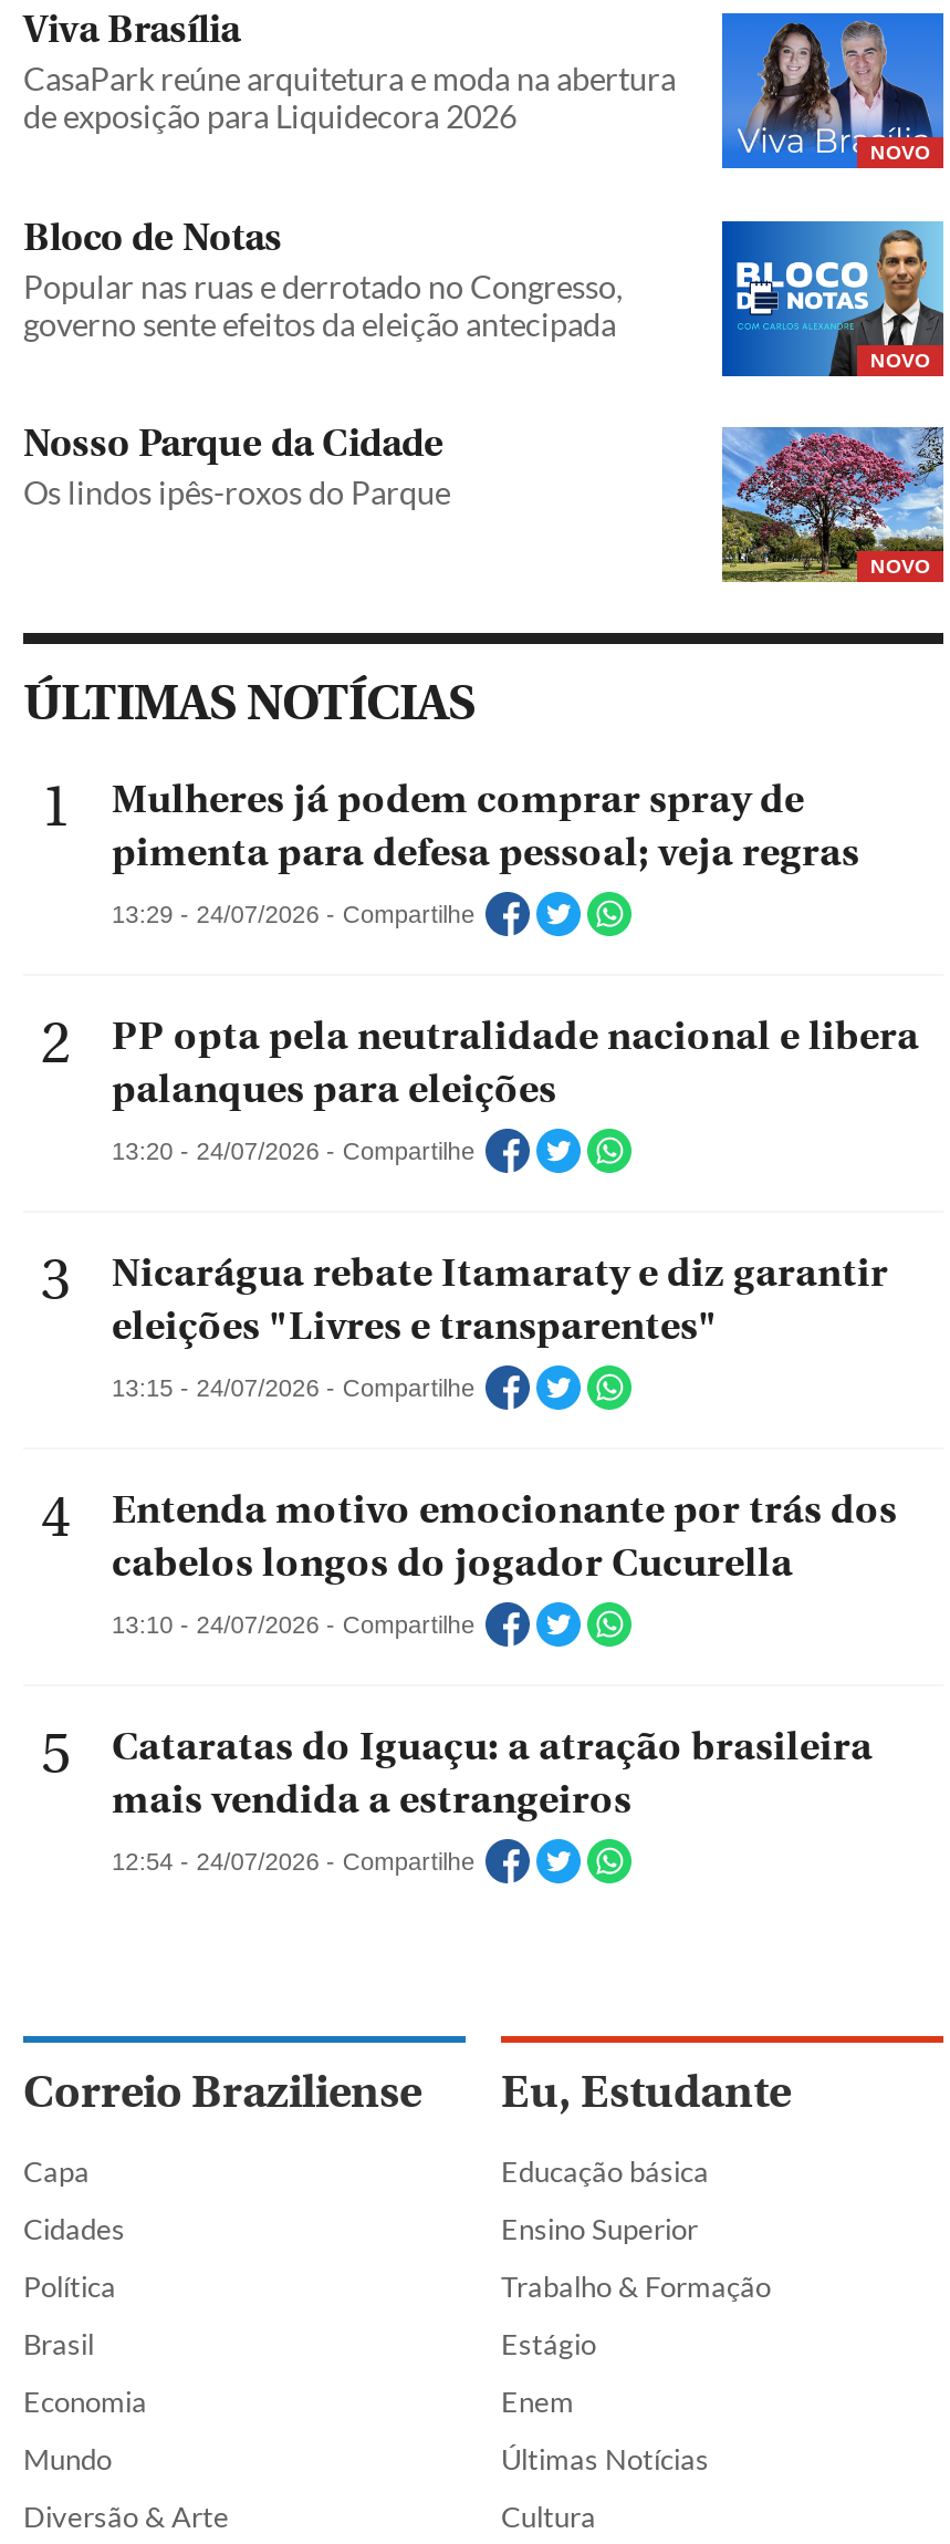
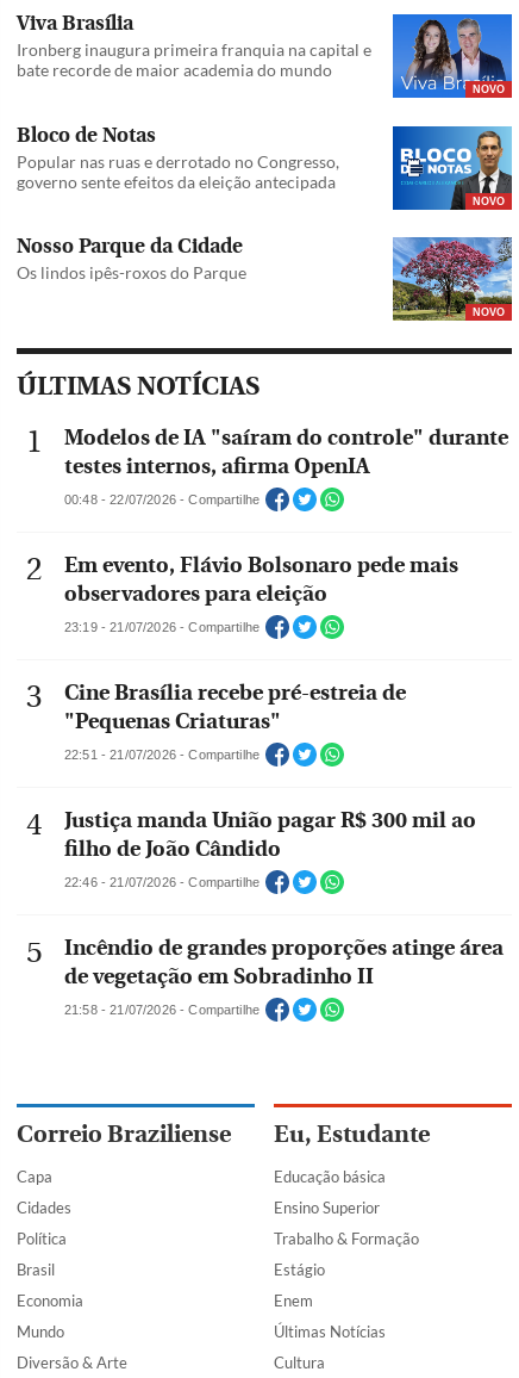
[23,60,676,136] CasaPark reúne arquitetura e moda na abertura | de exposição para Liquidecora 2026 -> [17,40,371,80] Ironberg inaugura primeira franquia na capital e | bate recorde de maior academia do mundo
[112,777,859,876] Mulheres já podem comprar spray de | pimenta para defesa pessoal; veja regras -> [64,425,508,479] Modelos de IA "saíram do controle" durante | testes internos, afirma OpenIA
[112,902,475,928] 13:29 - 24/07/2026 - Compartilhe -> [64,493,260,507] 00:48 - 22/07/2026 - Compartilhe
[112,1013,919,1113] PP opta pela neutralidade nacional e libera | palanques para eleições -> [64,553,458,607] Em evento, Flávio Bolsonaro pede mais | observadores para eleição
[112,1138,475,1165] 13:20 - 24/07/2026 - Compartilhe -> [64,620,260,635] 23:19 - 21/07/2026 - Compartilhe
[112,1250,888,1350] Nicarágua rebate Itamaraty e diz garantir | eleições "Livres e transparentes" -> [64,681,406,734] Cine Brasília recebe pré-estreia de | "Pequenas Criaturas"
[112,1375,475,1402] 13:15 - 24/07/2026 - Compartilhe -> [64,748,260,762] 22:51 - 21/07/2026 - Compartilhe
[112,1487,897,1587] Entenda motivo emocionante por trás dos | cabelos longos do jogador Cucurella -> [64,808,476,862] Justiça manda União pagar R$ 300 mil ao | filho de João Cândido
[112,1612,475,1639] 13:10 - 24/07/2026 - Compartilhe -> [64,875,260,890] 22:46 - 21/07/2026 - Compartilhe
[112,1724,873,1823] Cataratas do Iguaçu: a atração brasileira | mais vendida a estrangeiros -> [64,936,504,989] Incêndio de grandes proporções atinge área | de vegetação em Sobradinho II
[112,1849,475,1875] 12:54 - 24/07/2026 - Compartilhe -> [64,1003,260,1017] 21:58 - 21/07/2026 - Compartilhe

